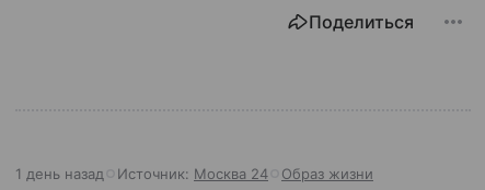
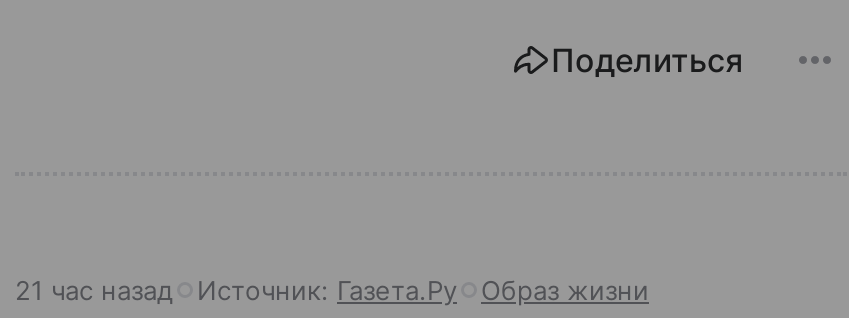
[15,165,268,183] 1 день назад | Источник: Москва 24 -> [15,275,457,307] 21 час назад | Источник: Газета.Ру

